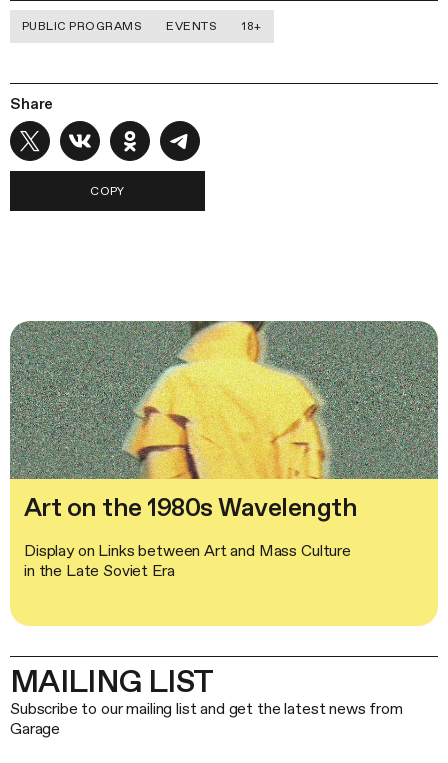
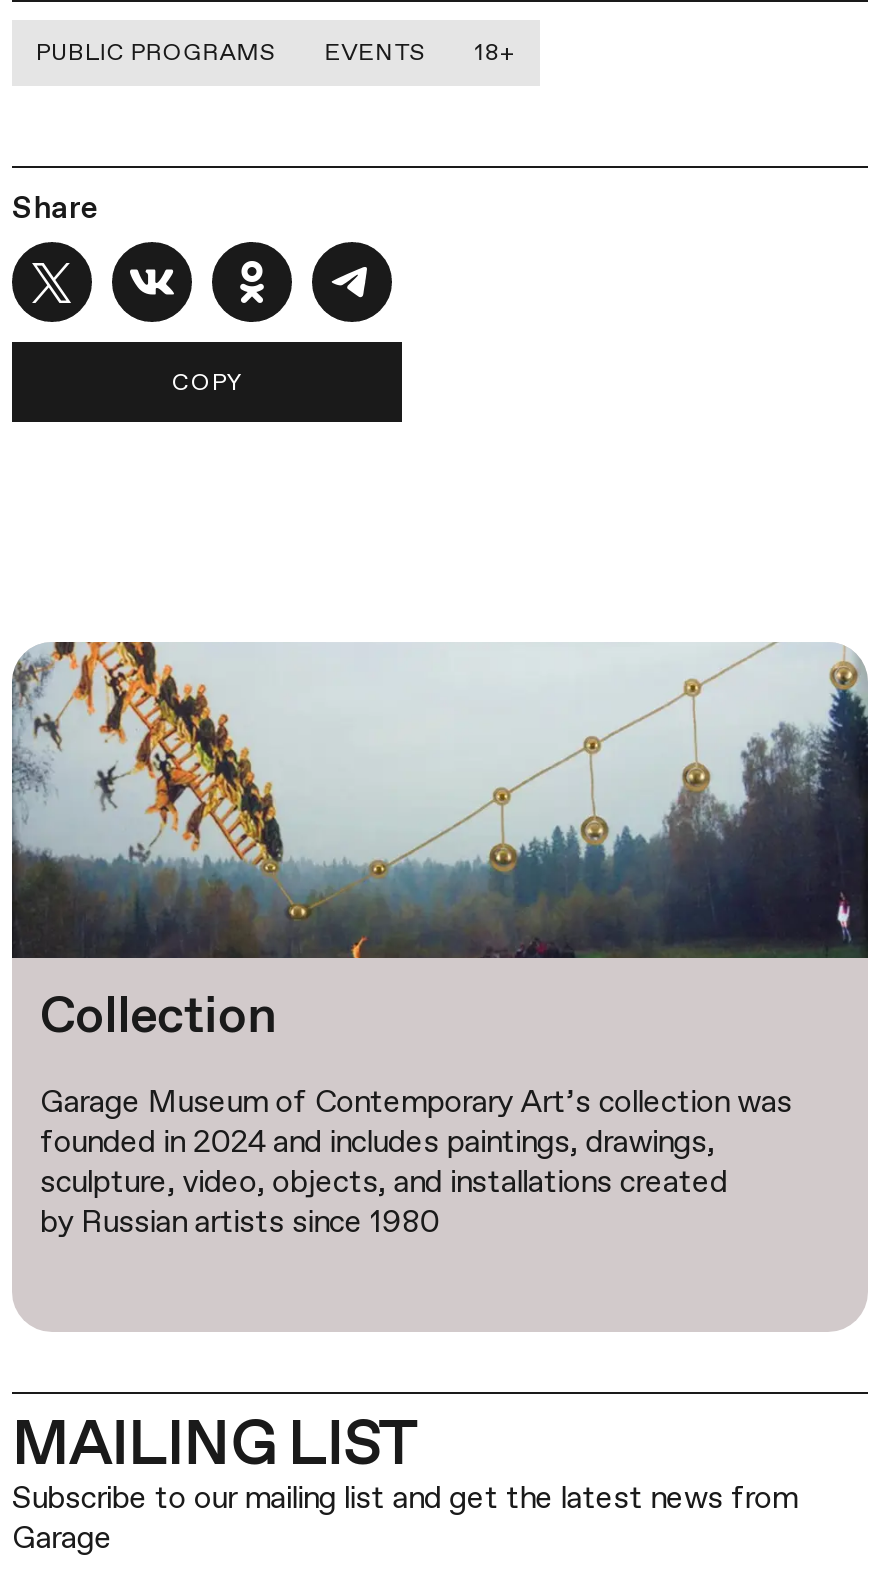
[10,320,439,626] [image] | Art on the 1980s Wavelength -> [10,640,870,1332] [image] | Collection
[24,541,351,580] Display on Links between Art and Mass Culture | in the Late Soviet Era -> [40,1083,792,1241] Garage Museum of Contemporary Art’s collection was | founded in 2024 and includes paintings, drawings, | sculpture, video, objects, and installations created | by Russian artists since 1980

